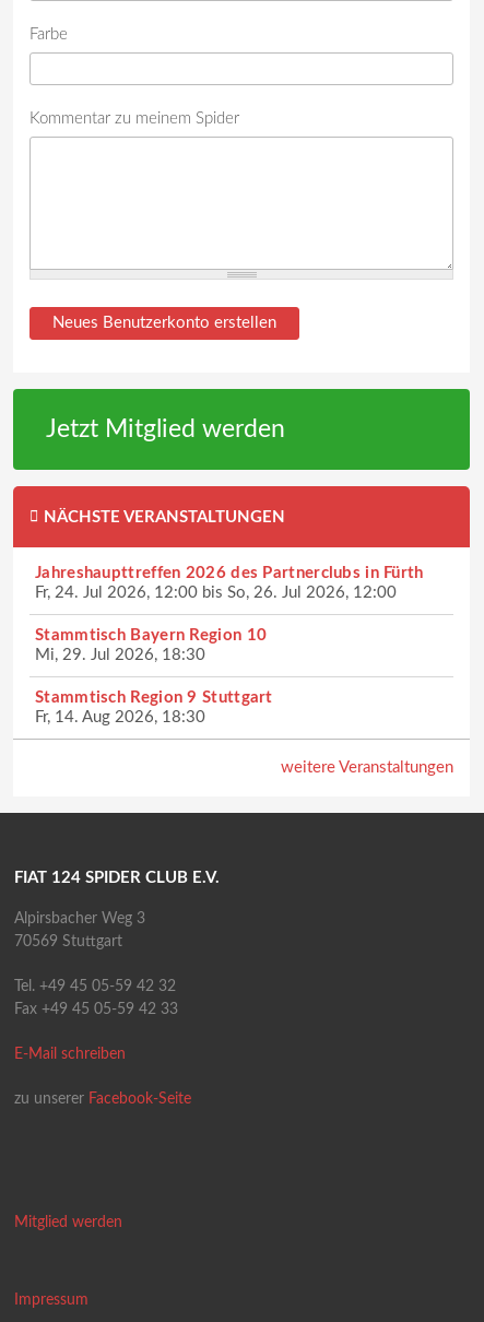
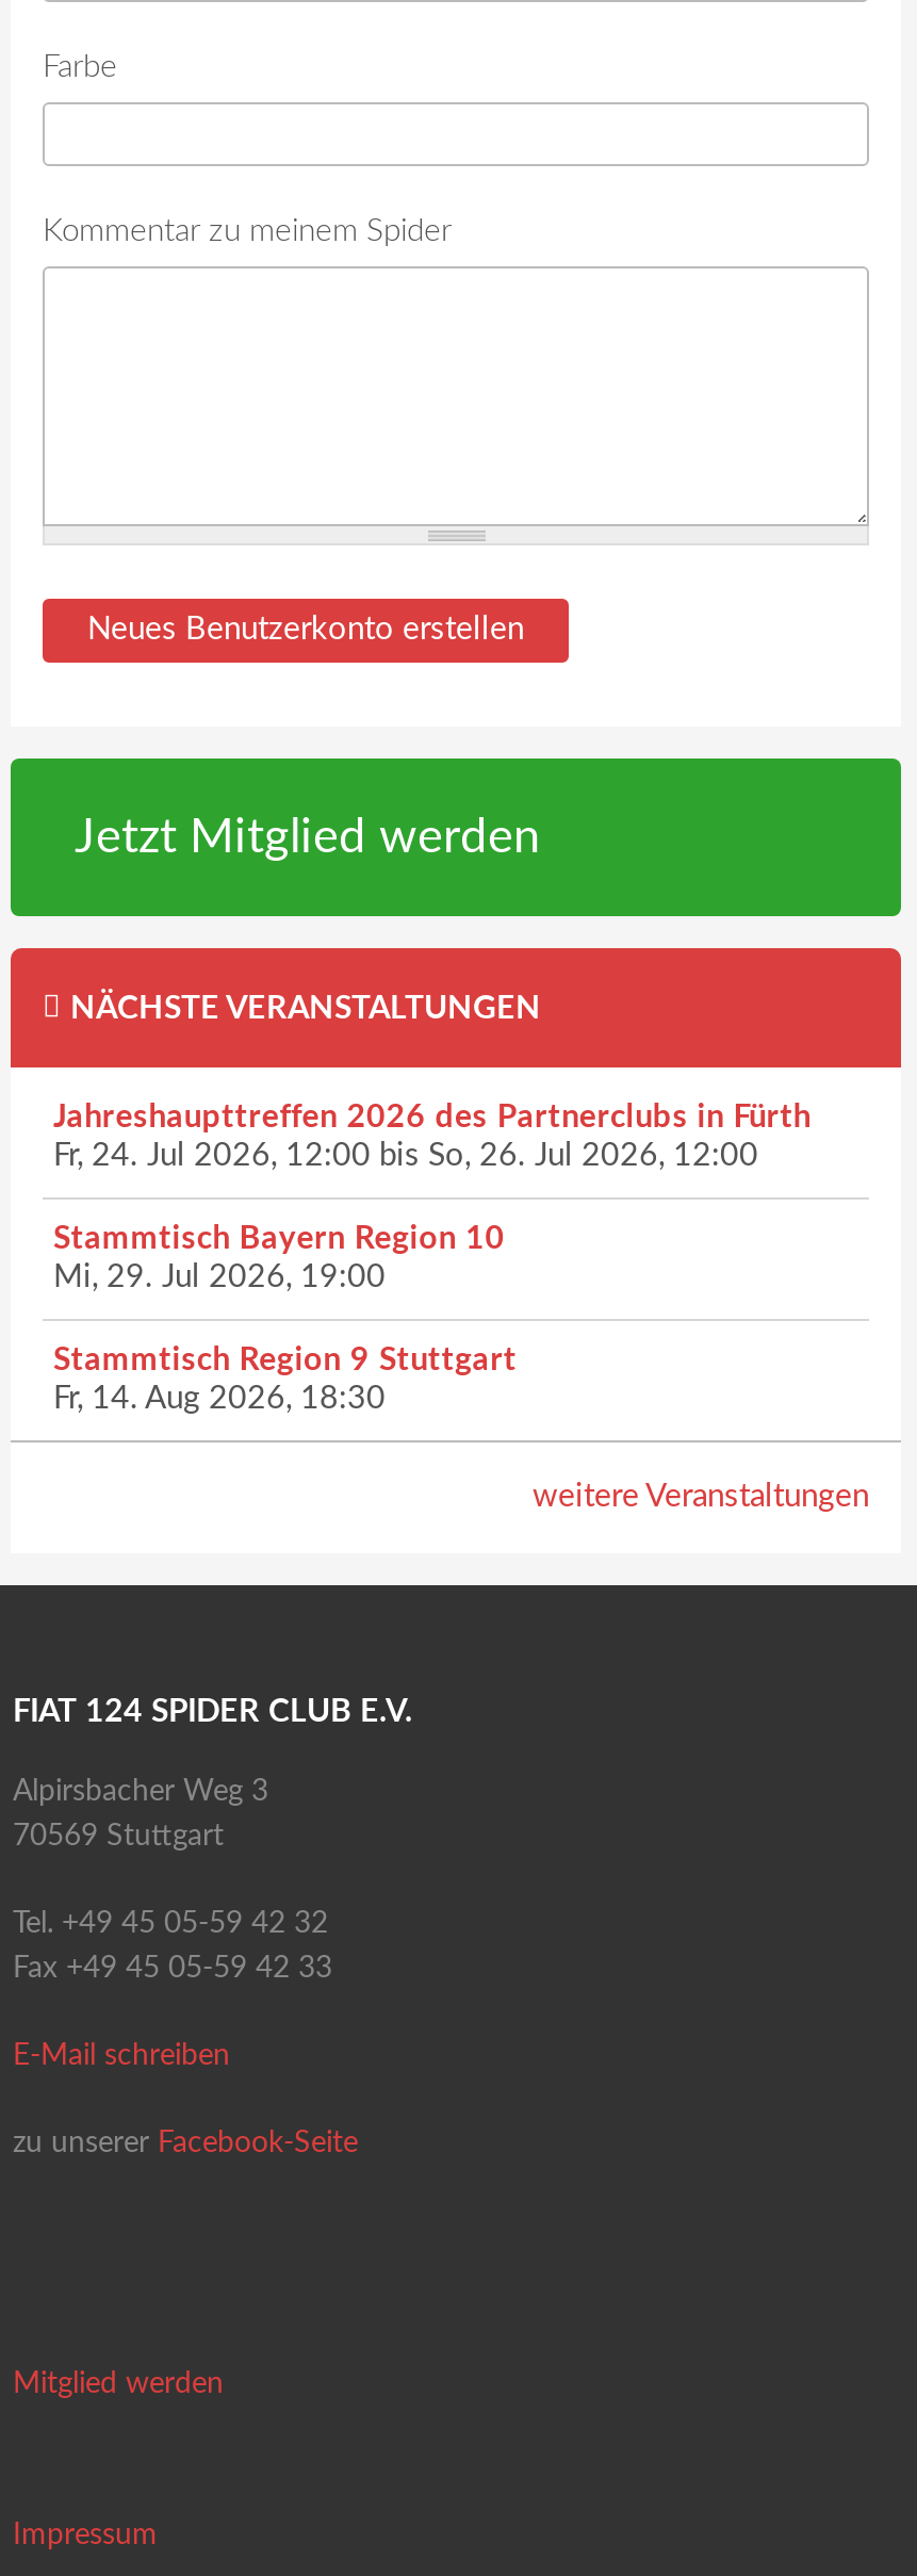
[35,647,205,663] Mi, 29. Jul 2026, 18:30 -> [53,1261,386,1293] Mi, 29. Jul 2026, 19:00

